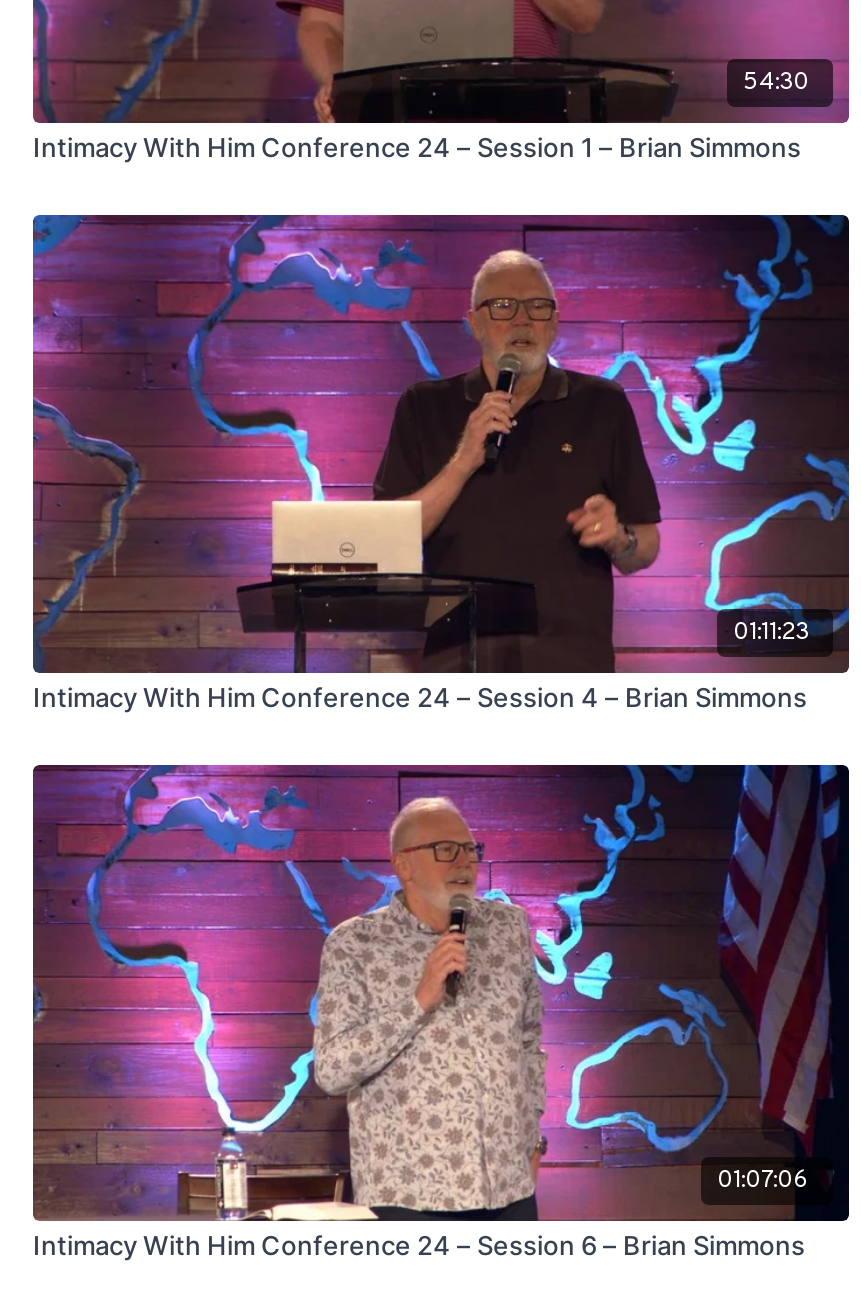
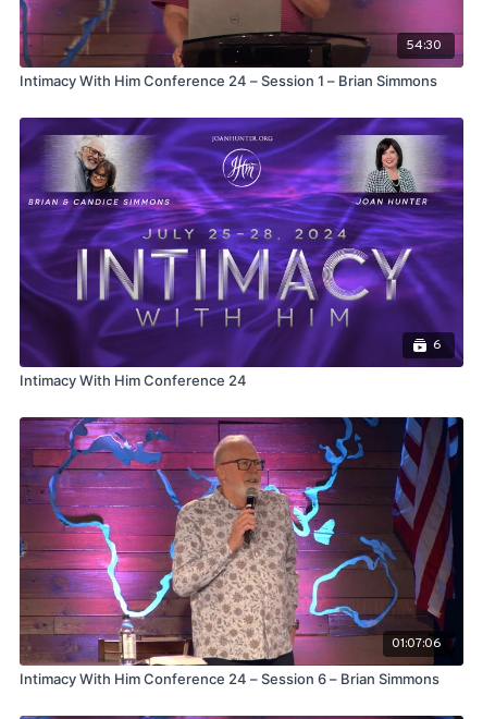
[31,214,851,674] [image] | 01:11:23 -> [18,117,465,368] [image] | 6
[33,681,807,713] Intimacy With Him Conference 24 – Session 4 – Brian Simmons -> [20,371,247,388] Intimacy With Him Conference 24

